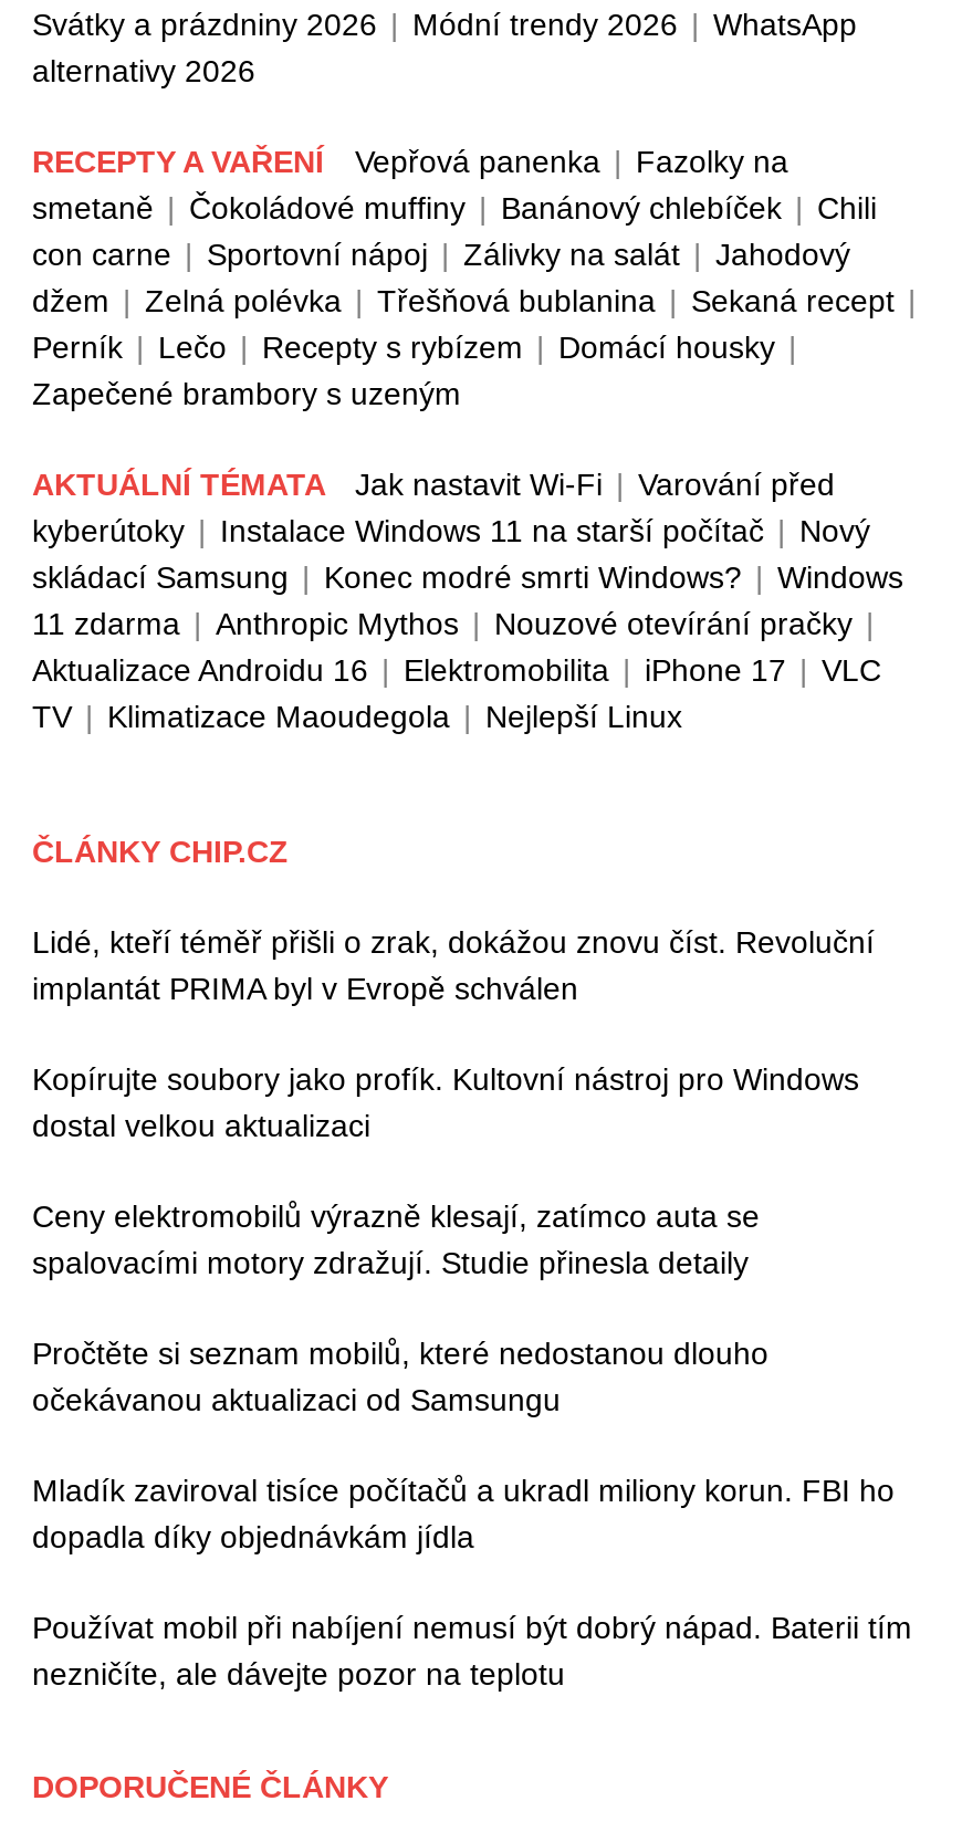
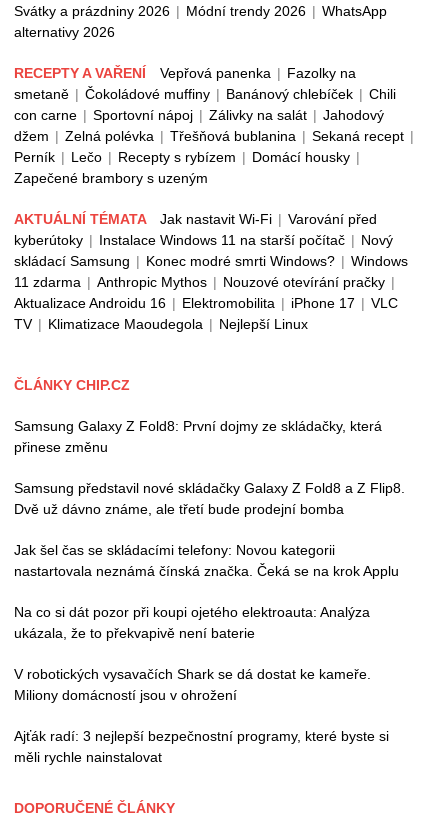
[32,924,875,1006] Lidé, kteří téměř přišli o zrak, dokážou znovu číst. Revoluční | implantát PRIMA byl v Evropě schválen -> [14,418,382,455] Samsung Galaxy Z Fold8: První dojmy ze skládačky, která | přinese změnu
[32,1061,859,1143] Kopírujte soubory jako profík. Kultovní nástroj pro Windows | dostal velkou aktualizaci -> [14,480,405,517] Samsung představil nové skládačky Galaxy Z Fold8 a Z Flip8. | Dvě už dávno známe, ale třetí bude prodejní bomba
[32,1198,760,1280] Ceny elektromobilů výrazně klesají, zatímco auta se | spalovacími motory zdražují. Studie přinesla detaily -> [14,542,399,579] Jak šel čas se skládacími telefony: Novou kategorii | nastartovala neznámá čínská značka. Čeká se na krok Applu
[32,1335,768,1417] Pročtěte si seznam mobilů, které nedostanou dlouho | očekávanou aktualizaci od Samsungu -> [14,604,370,641] Na co si dát pozor při koupi ojetého elektroauta: Analýza | ukázala, že to překvapivě není baterie
[32,1472,895,1554] Mladík zaviroval tisíce počítačů a ukradl miliony korun. FBI ho | dopadla díky objednávkám jídla -> [14,666,371,703] V robotických vysavačích Shark se dá dostat ke kameře. | Miliony domácností jsou v ohrožení
[32,1609,912,1691] Používat mobil při nabíjení nemusí být dobrý nápad. Baterii tím | nezničíte, ale dávejte pozor na teplotu -> [14,728,389,765] Ajťák radí: 3 nejlepší bezpečnostní programy, které byste si | měli rychle nainstalovat

